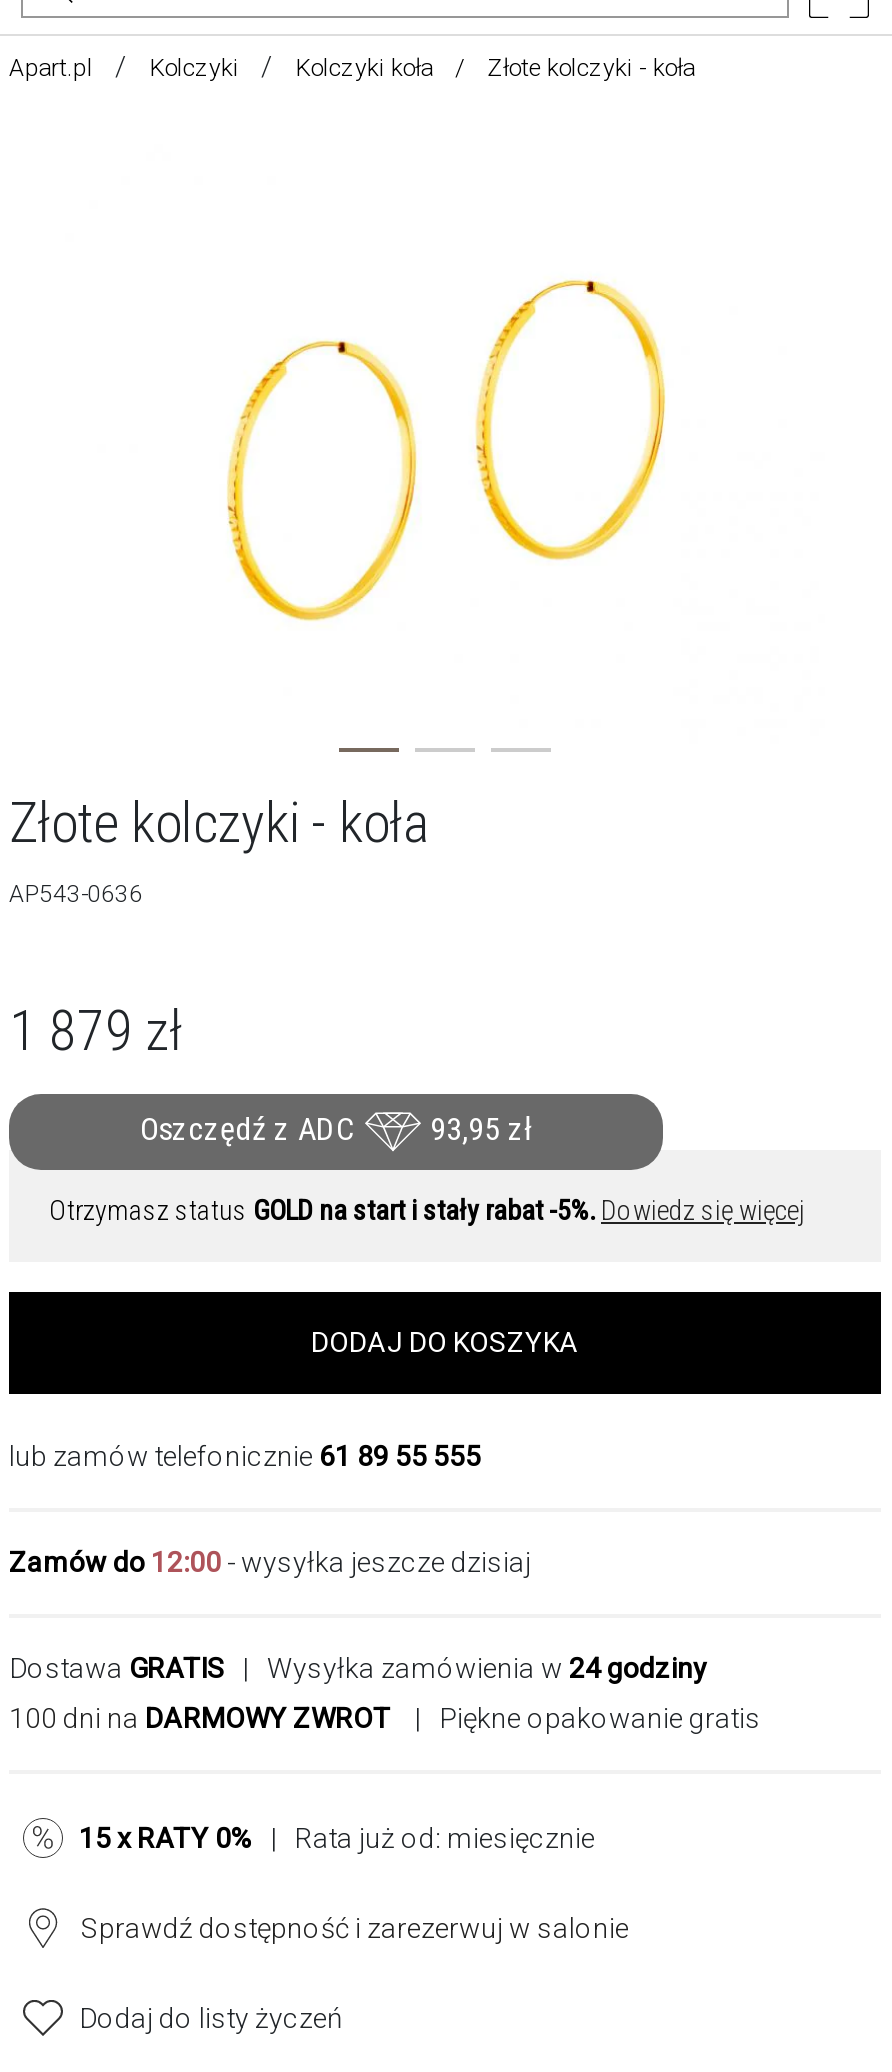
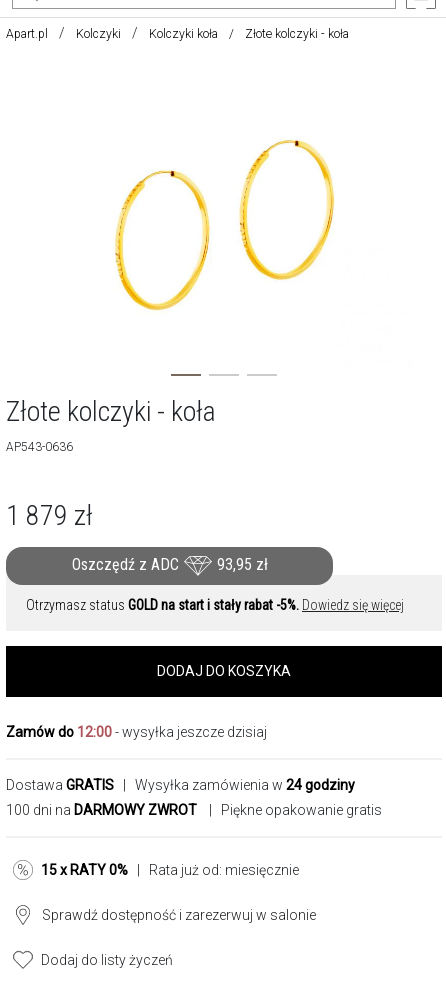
[9,1440,481,1472] lub zamów telefonicznie 61 89 55 555 -> none

